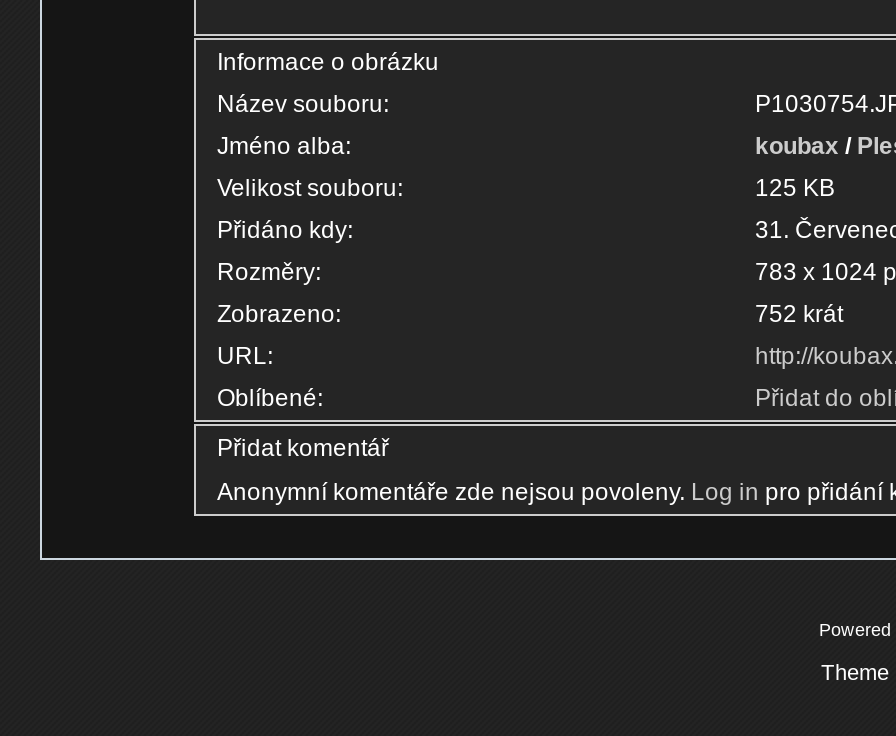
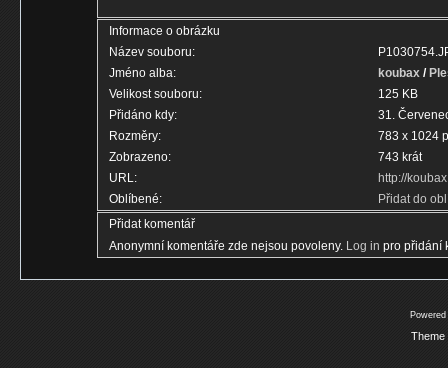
[755,300,843,328] 752 krát -> [377,150,421,164] 743 krát

